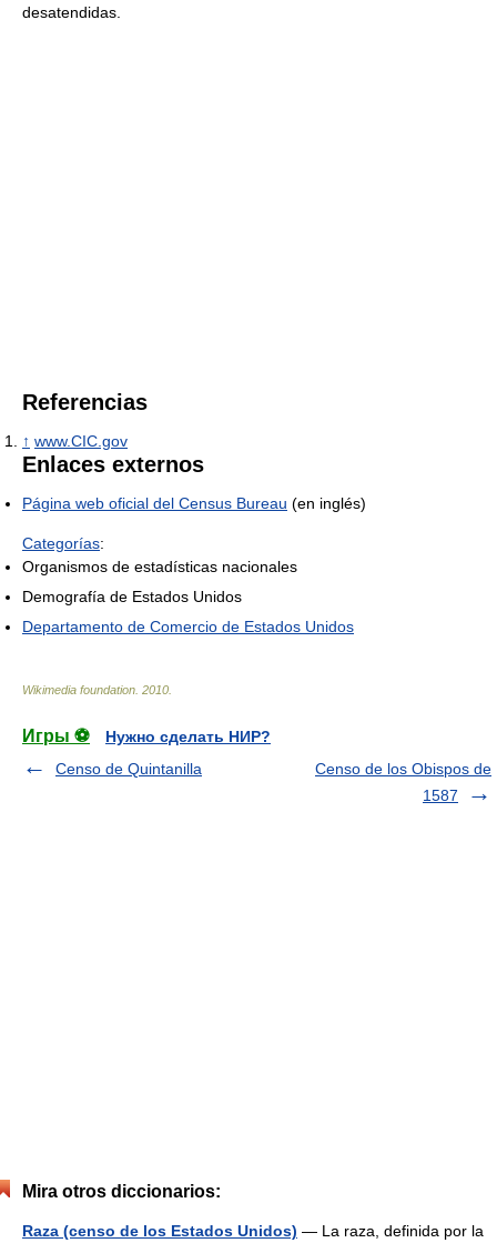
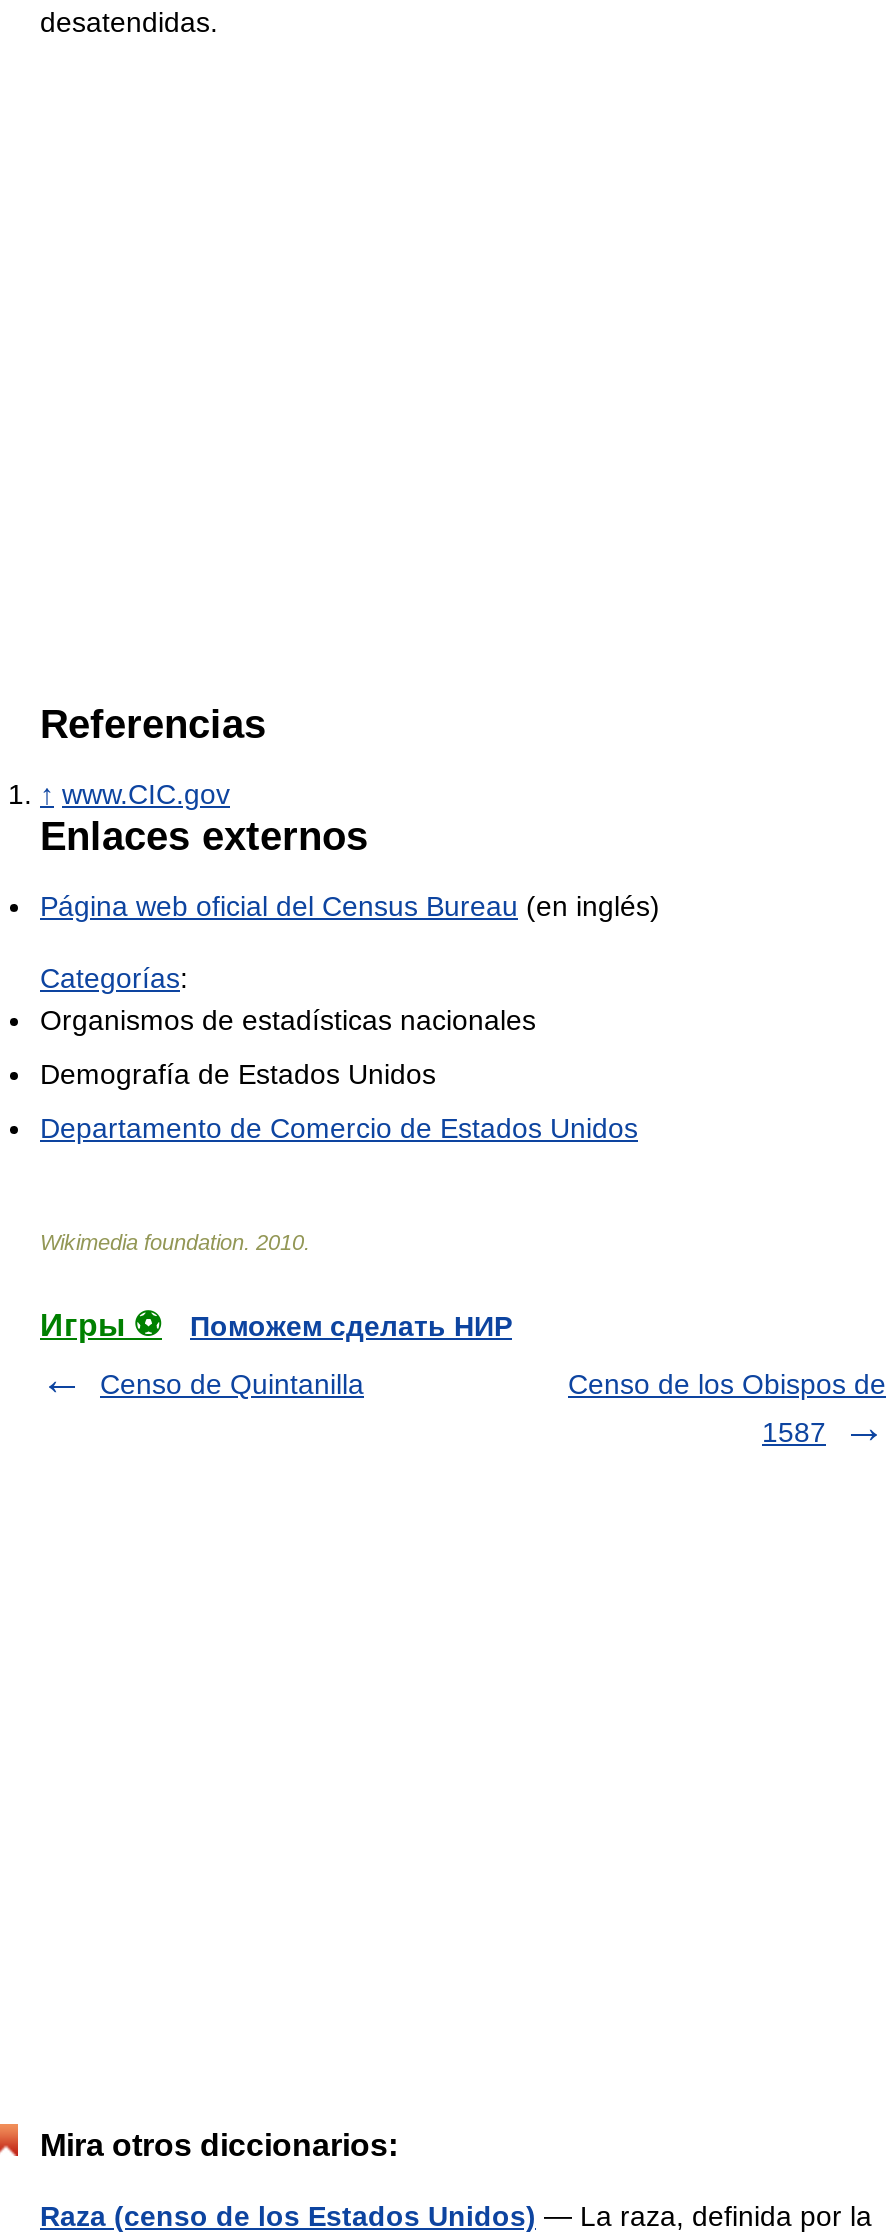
[105,727,271,745] Нужно сделать НИР? -> [190,1309,512,1341] Поможем сделать НИР

